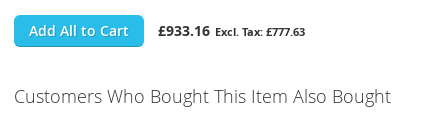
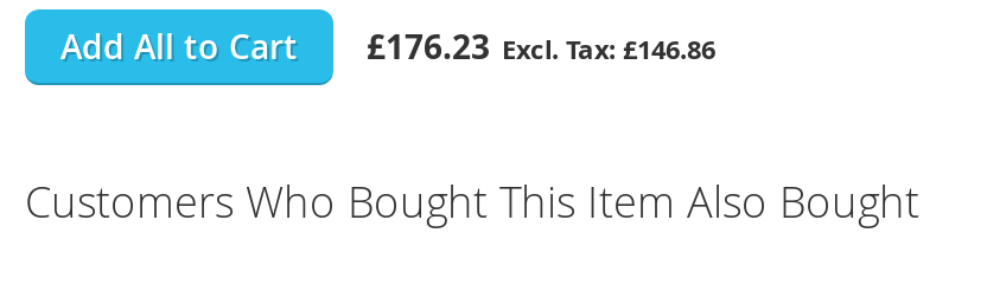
[29,21,210,40] Add All to Cart £933.16 -> [61,23,490,68] Add All to Cart £176.23
[266,24,305,39] £777.63 -> [623,30,715,66] £146.86

